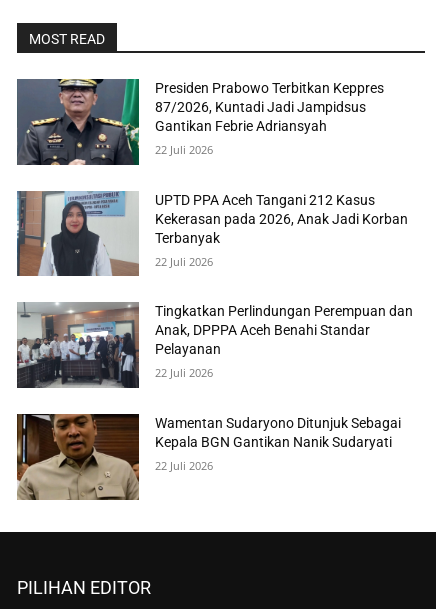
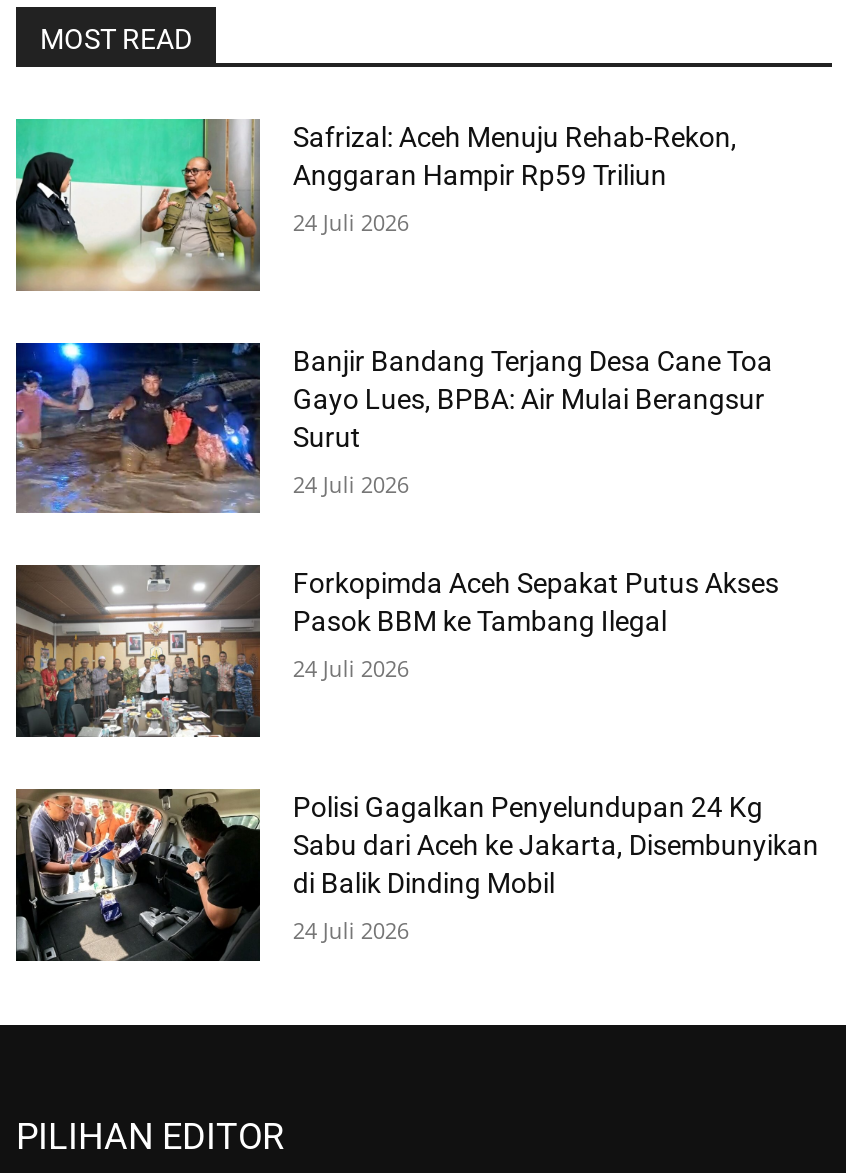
[16,78,384,166] [image] | Presiden Prabowo Terbitkan Keppres | 87/2026, Kuntadi Jadi Jampidsus | Gantikan Febrie Adriansyah -> [14,117,737,293] [image] | Safrizal: Aceh Menuju Rehab-Rekon, | Anggaran Hampir Rp59 Triliun
[155,142,213,157] 22 Juli 2026 -> [293,207,409,237] 24 Juli 2026
[16,190,408,277] [image] | UPTD PPA Aceh Tangani 212 Kasus | Kekerasan pada 2026, Anak Jadi Korban | Terbanyak -> [14,341,773,515] [image] | Banjir Bandang Terjang Desa Cane Toa | Gayo Lues, BPBA: Air Mulai Berangsur | Surut
[155,254,213,269] 22 Juli 2026 -> [293,468,409,498] 24 Juli 2026
[17,303,413,388] [image] | Tingkatkan Perlindungan Perempuan dan | Anak, DPPPA Aceh Benahi Standar | Pelayanan -> [16,565,779,737] [image] | Forkopimda Aceh Sepakat Putus Akses | Pasok BBM ke Tambang Ilegal
[155,365,213,380] 22 Juli 2026 -> [293,654,409,684] 24 Juli 2026
[16,413,401,501] [image] | Wamentan Sudaryono Ditunjuk Sebagai | Kepala BGN Gantikan Nanik Sudaryati -> [14,787,819,963] [image] | Polisi Gagalkan Penyelundupan 24 Kg | Sabu dari Aceh ke Jakarta, Disembunyikan | di Balik Dinding Mobil
[155,458,213,473] 22 Juli 2026 -> [293,915,409,945] 24 Juli 2026

